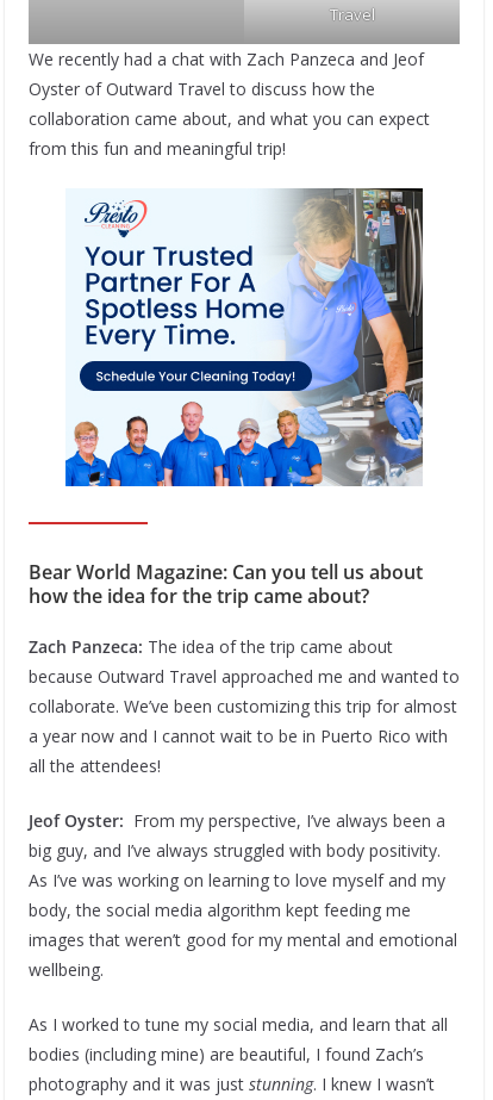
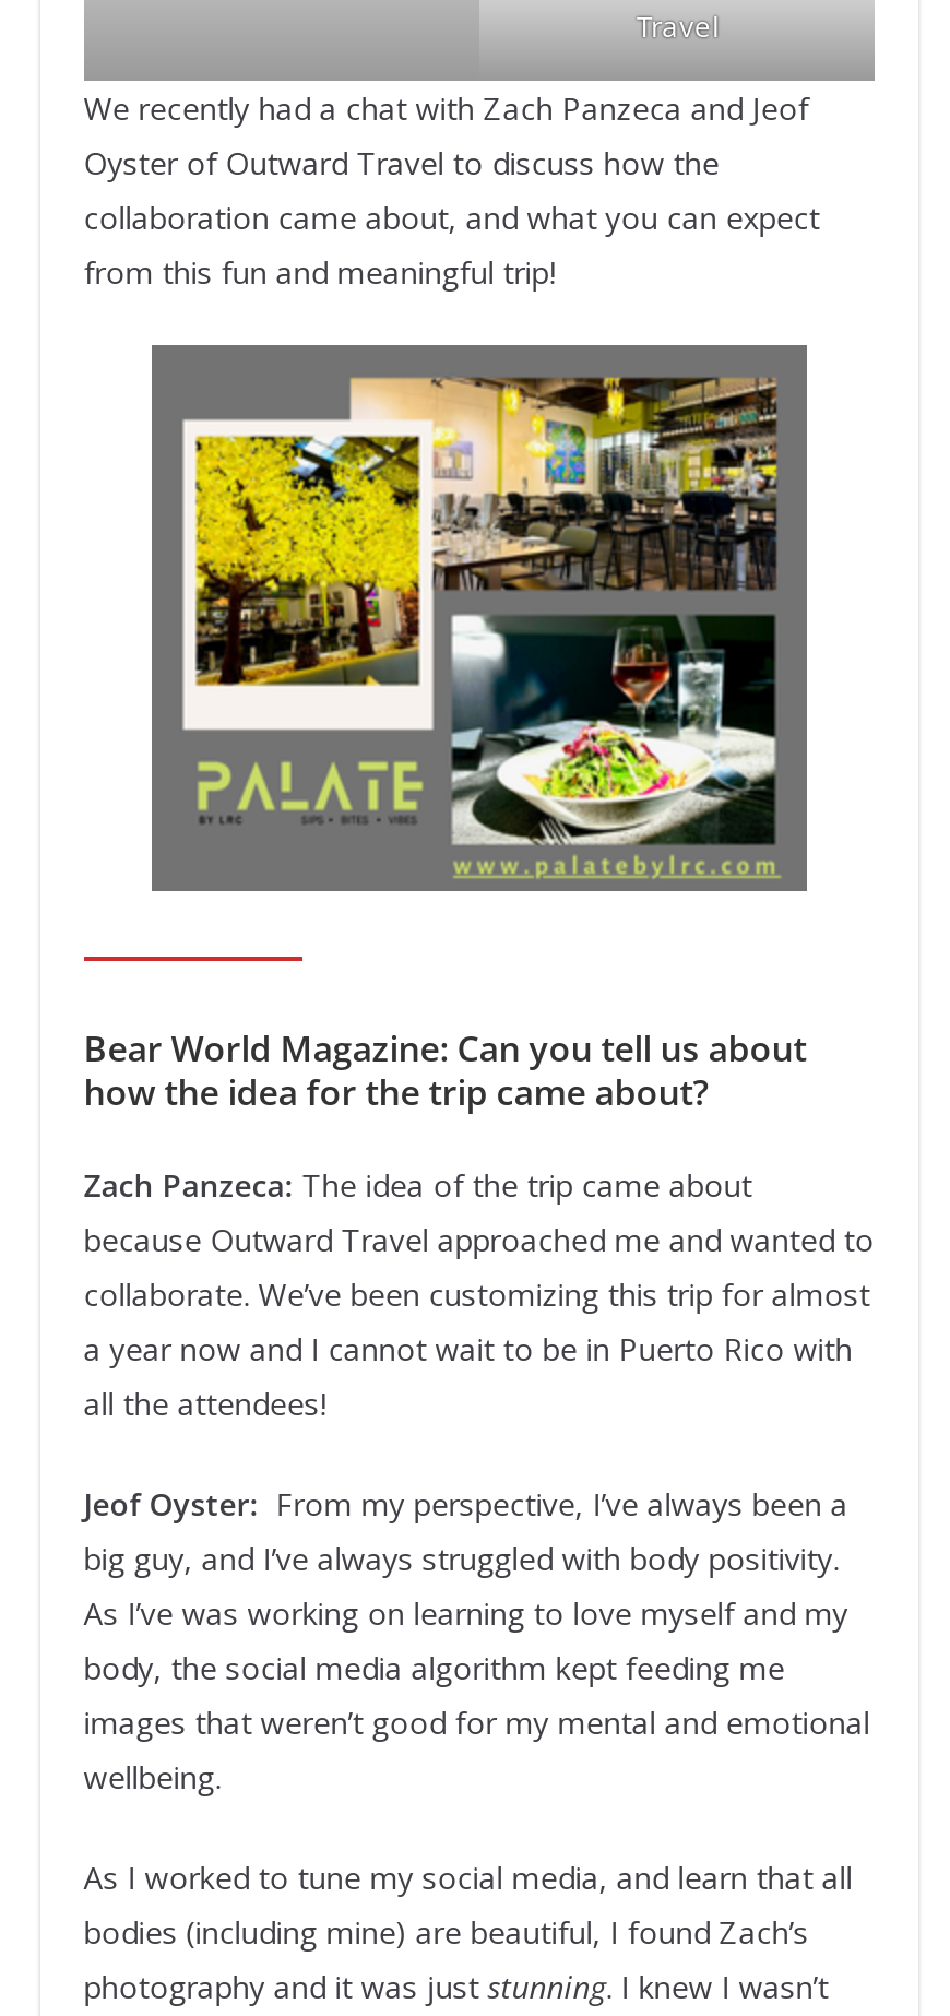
[64,188,423,487] [image] -> [150,343,807,893] [image]

